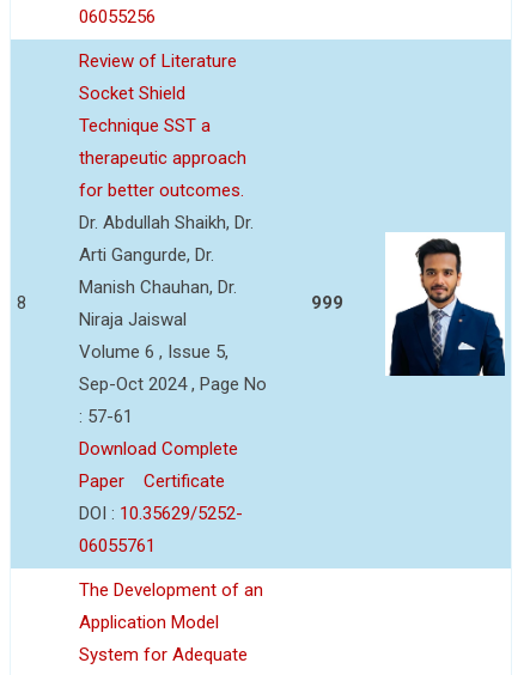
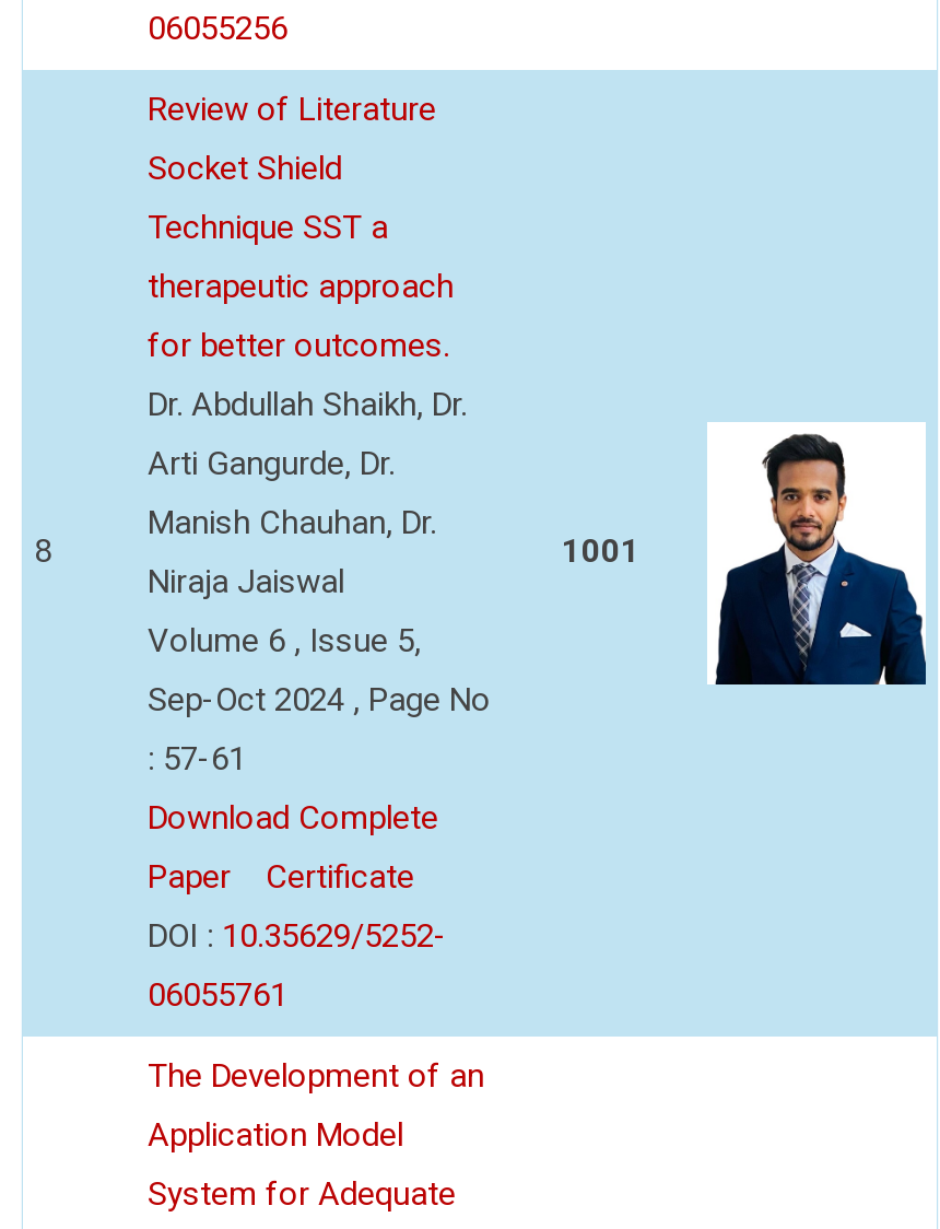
[311,293,343,314] 999 -> [562,532,641,572] 1001

